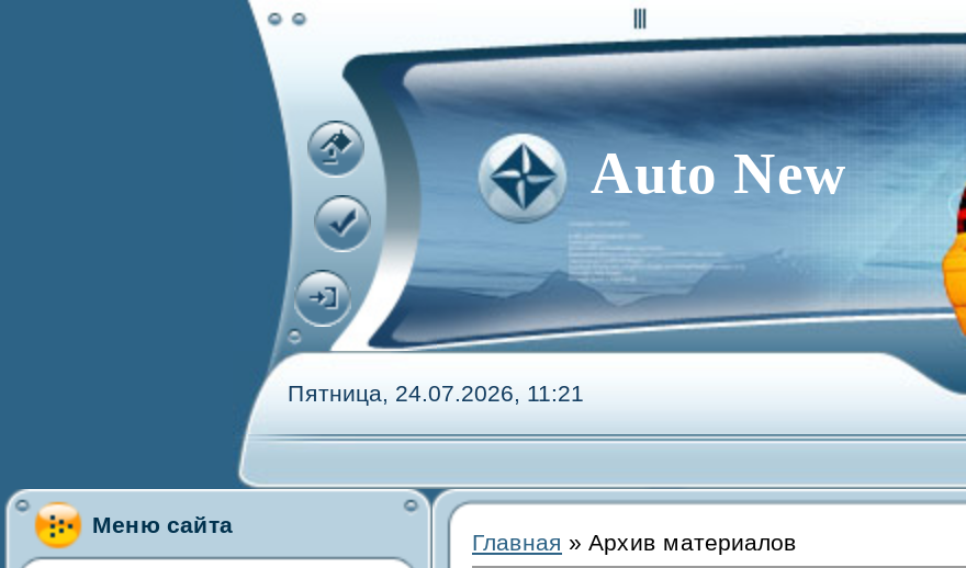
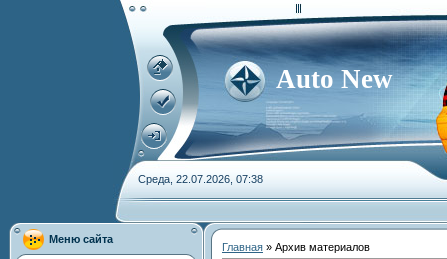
[288,379,584,406] Пятница, 24.07.2026, 11:21 -> [138,173,263,185] Среда, 22.07.2026, 07:38

